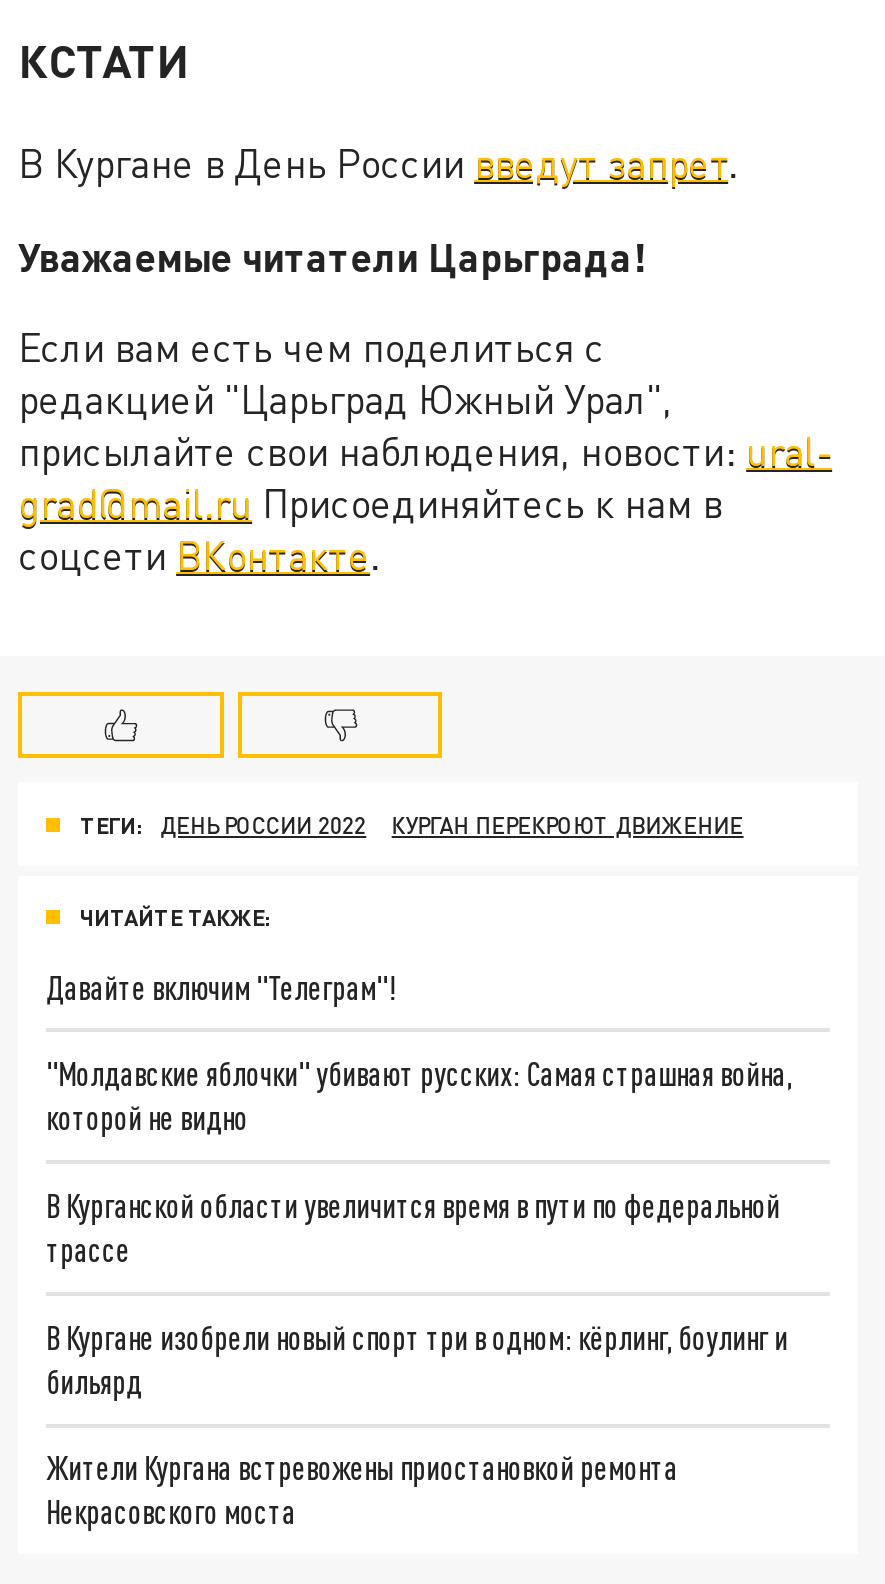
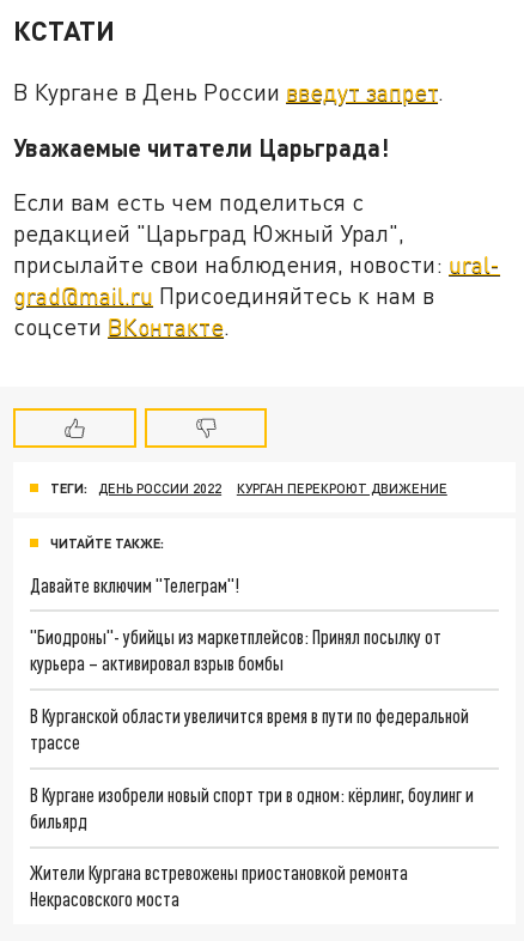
[46,1055,792,1137] "Молдавские яблочки" убивают русских: Самая страшная война, | которой не видно -> [30,625,442,674] "Биодроны"- убийцы из маркетплейсов: Принял посылку от | курьера – активировал взрыв бомбы

